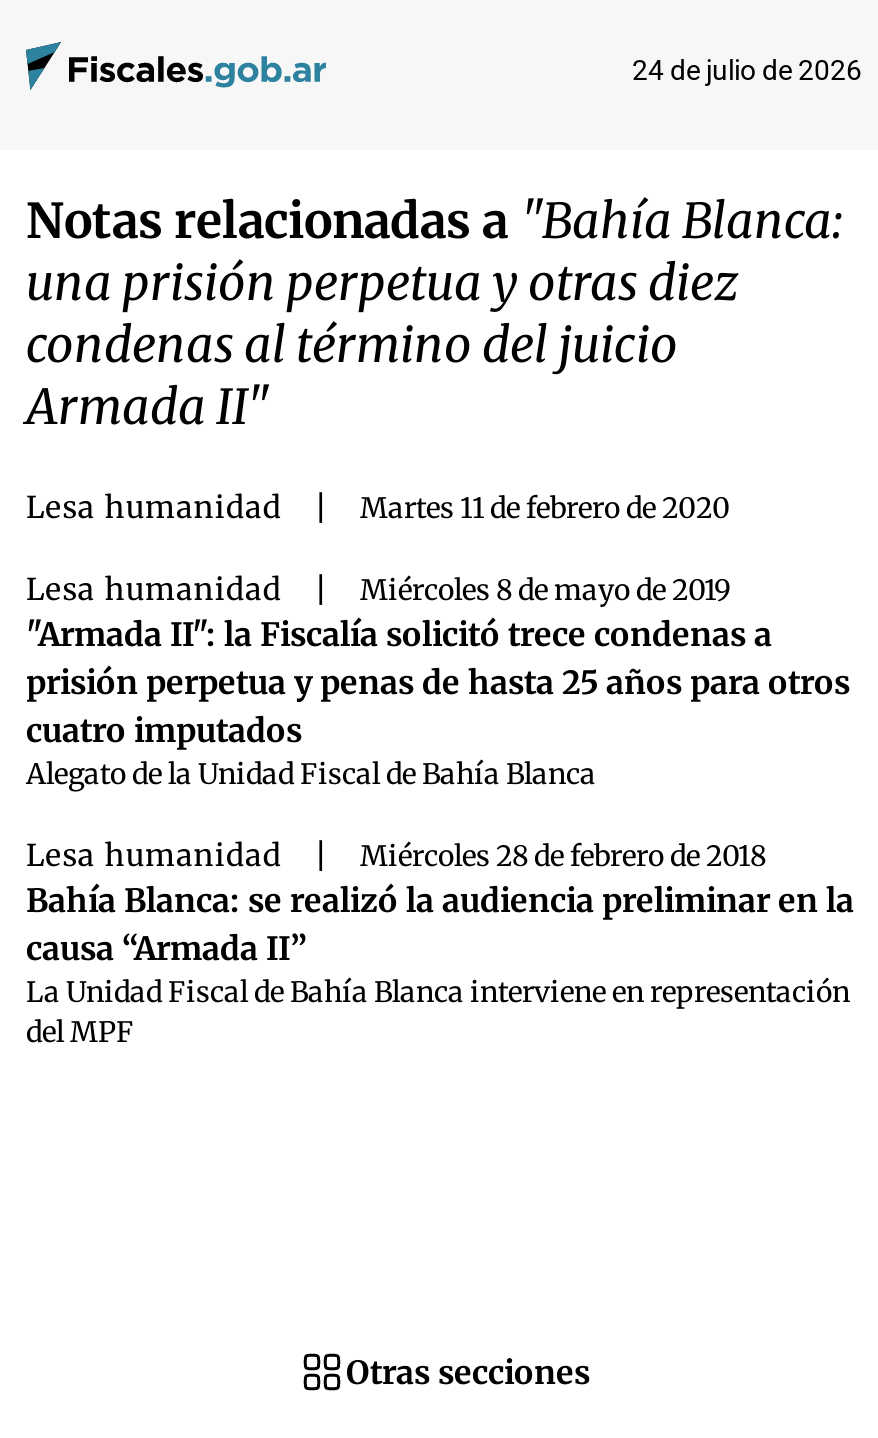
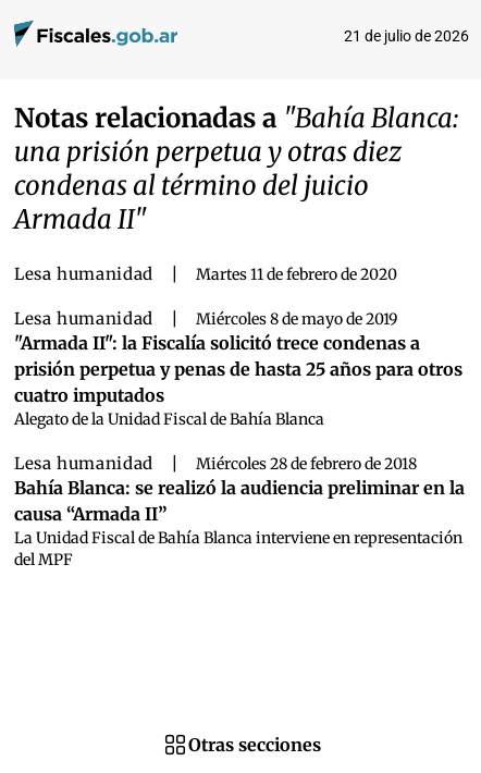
[632,54,862,86] 24 de julio de 2026 -> [344,27,469,45] 21 de julio de 2026

